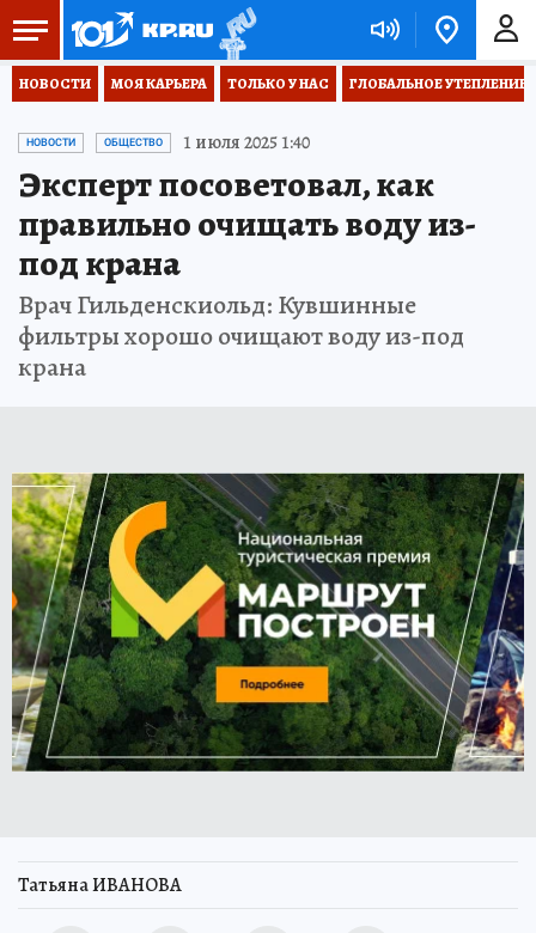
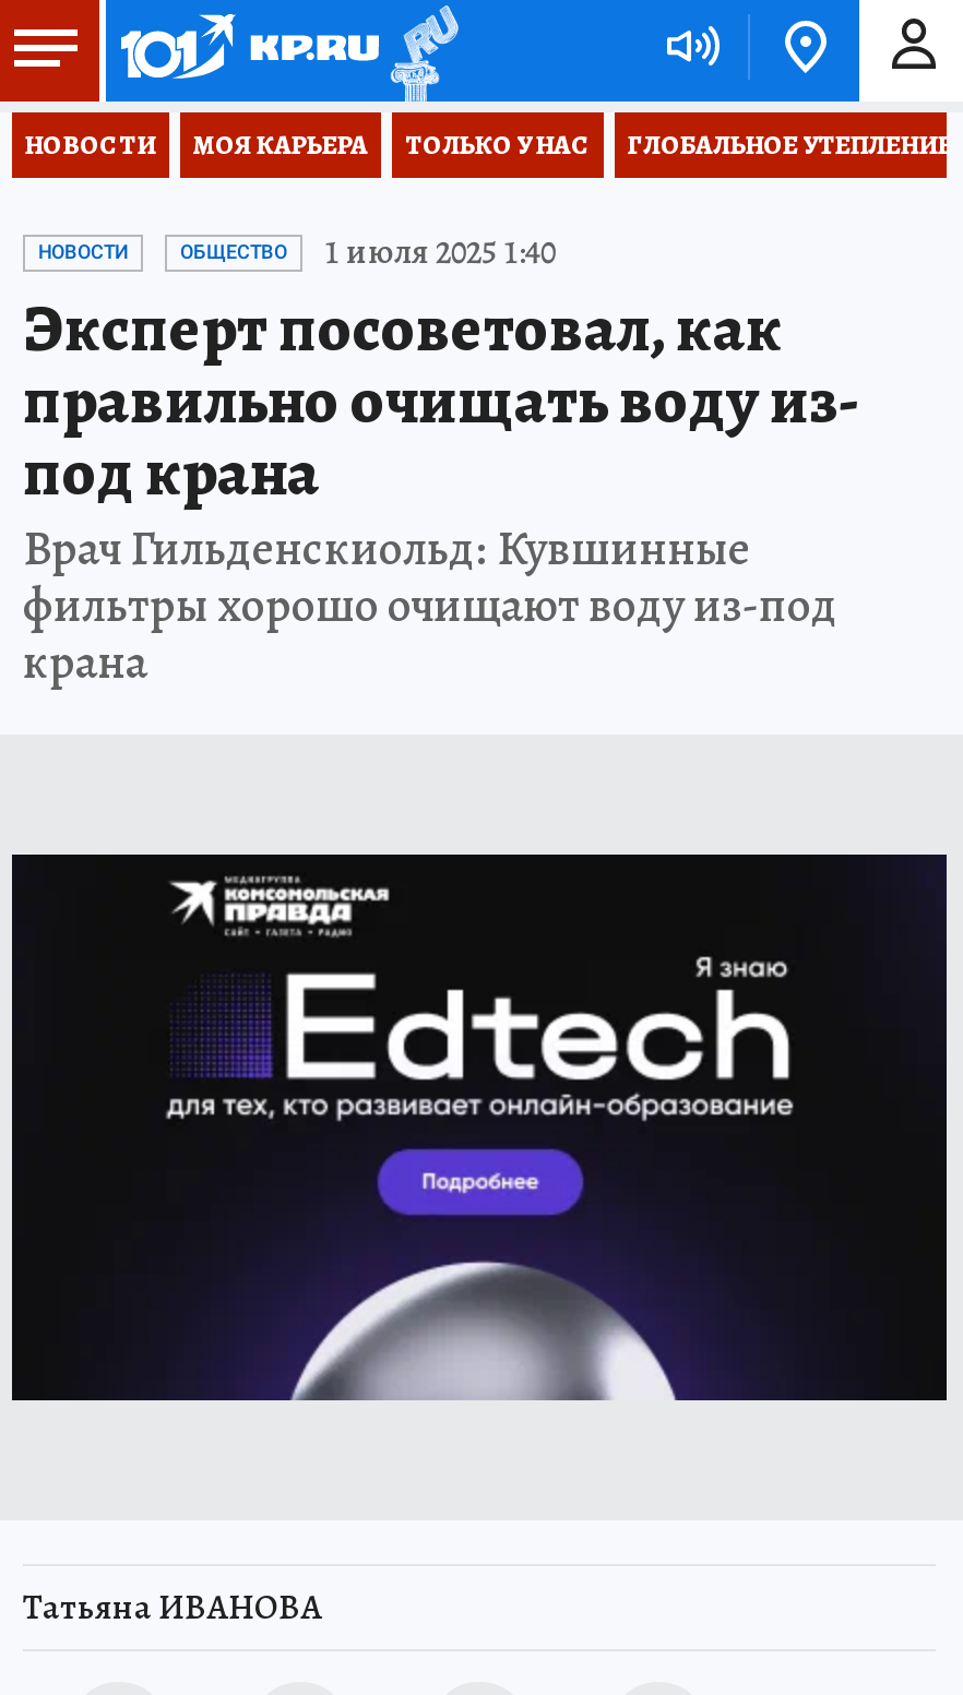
[11,472,525,773] [image] -> [10,852,949,1400] [image]

